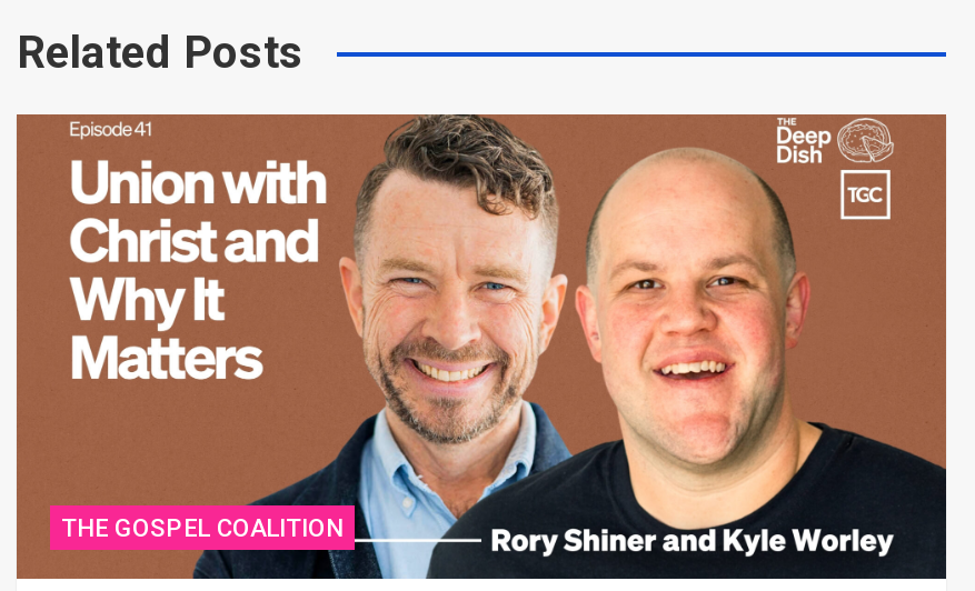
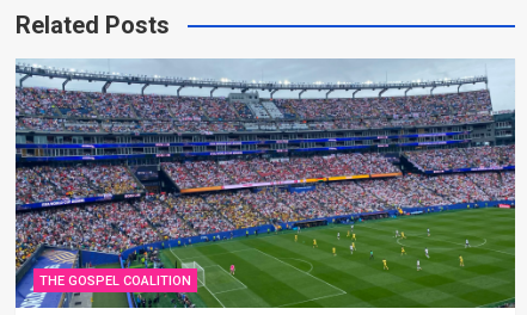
[14,112,948,581] [image] -> [14,58,516,309] [image]

